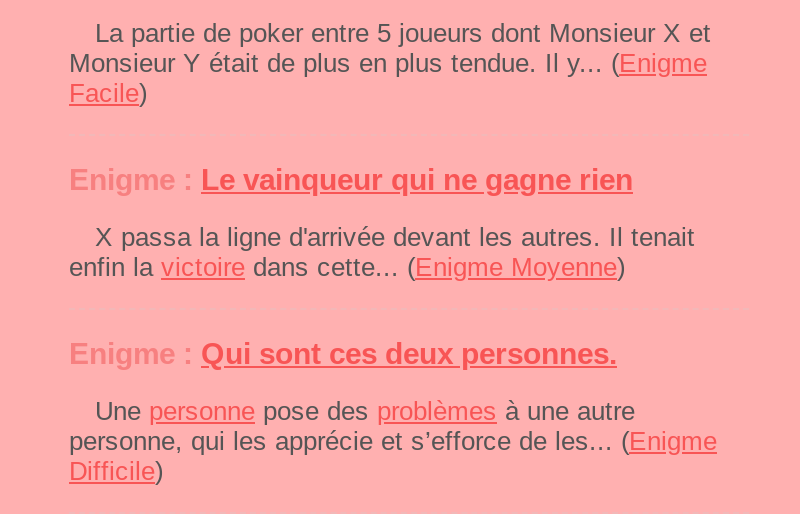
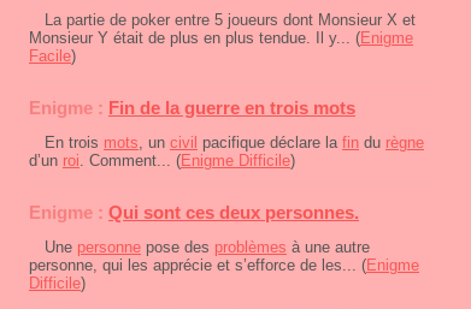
[69,162,633,196] Enigme : Le vainqueur qui ne gagne rien -> [29,97,355,118] Enigme : Fin de la guerre en trois mots
[69,222,695,282] X passa la ligne d'arrivée devant les autres. Il tenait | enfin la victoiredans cette... (Enigme Moyenne) -> [29,133,424,170] En trois mots, un civil pacifique déclare la fin du règne | d’un roi. Comment... (Enigme Difficile)

